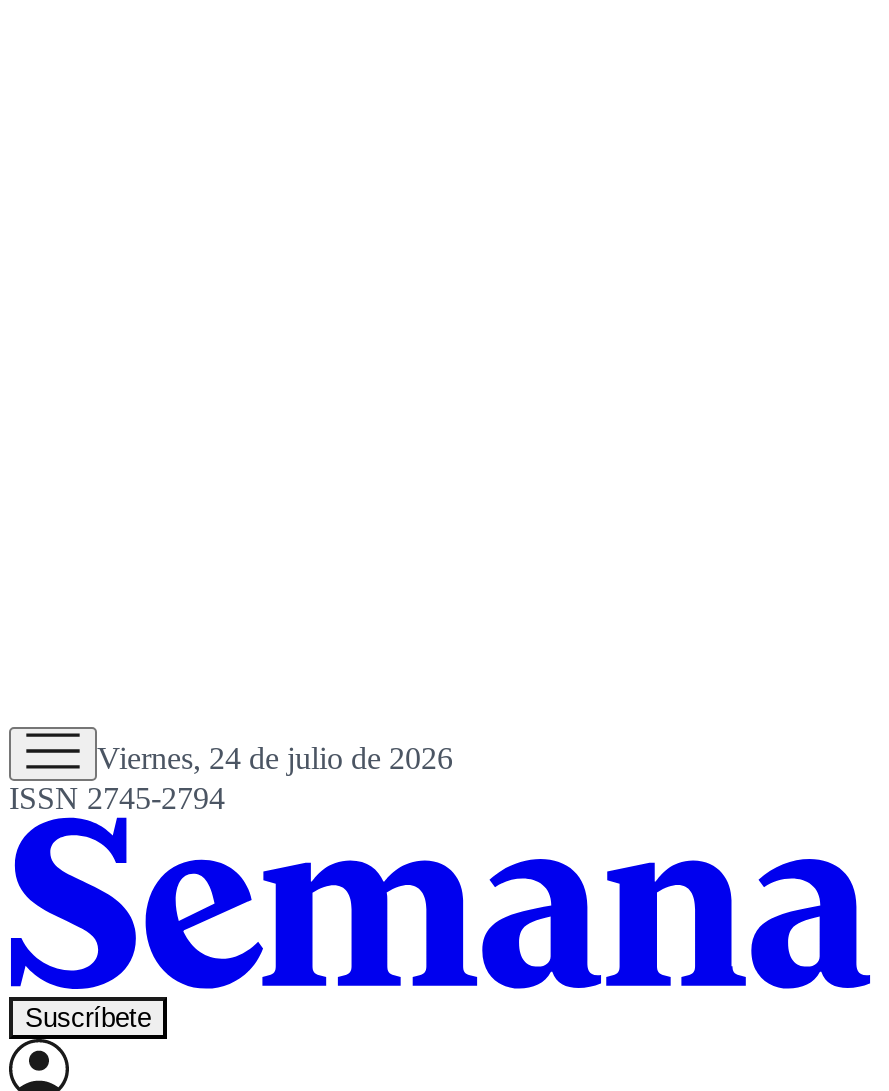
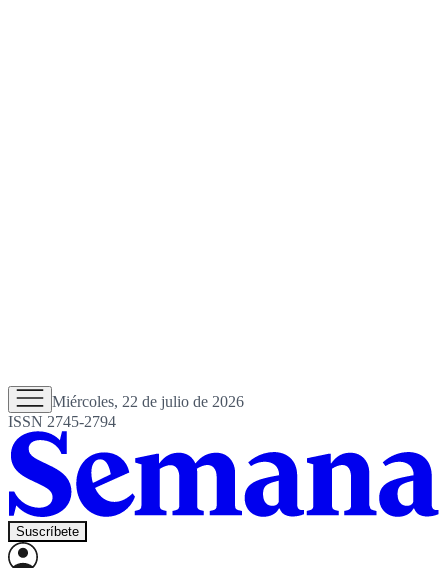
[97,741,453,775] Viernes, 24 de julio de 2026 -> [52,393,244,410] Miércoles, 22 de julio de 2026

